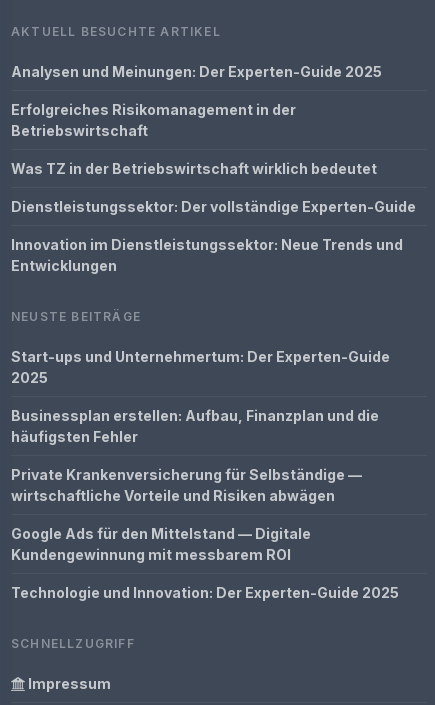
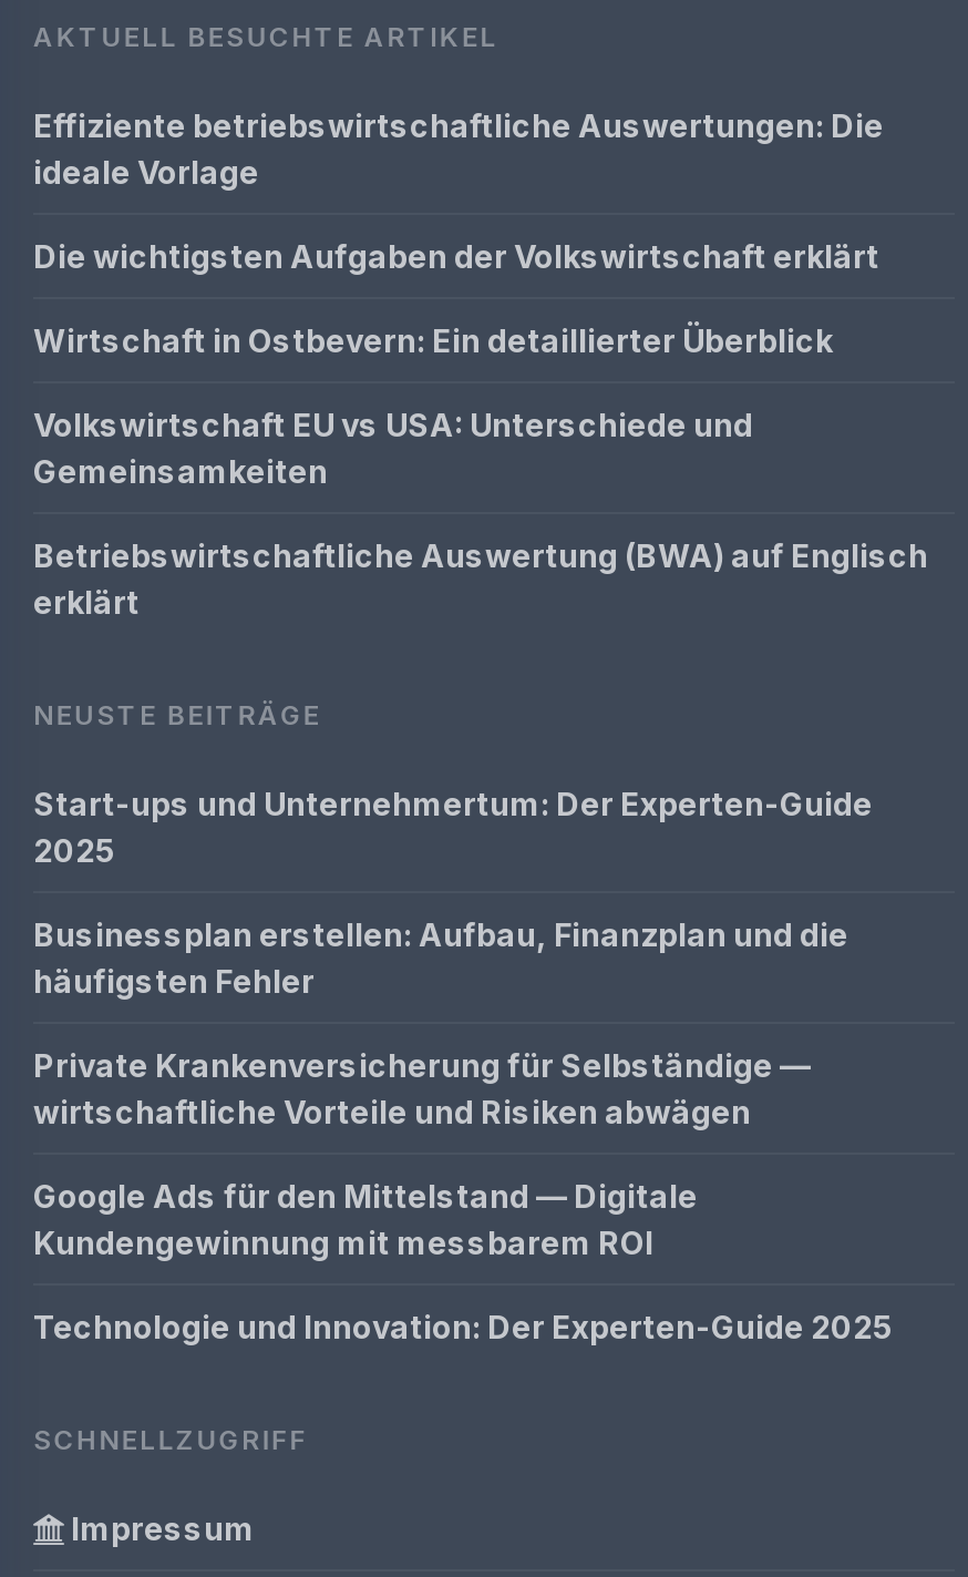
[11,63,382,80] Analysen und Meinungen: Der Experten-Guide 2025 -> [33,106,884,191] Effiziente betriebswirtschaftliche Auswertungen: Die | ideale Vorlage
[11,101,296,139] Erfolgreiches Risikomanagement in der | Betriebswirtschaft -> [33,237,879,275] Die wichtigsten Aufgaben der Volkswirtschaft erklärt
[11,160,377,177] Was TZ in der Betriebswirtschaft wirklich bedeutet -> [33,321,833,359] Wirtschaft in Ostbevern: Ein detaillierter Überblick
[11,198,416,215] Dienstleistungssektor: Der vollständige Experten-Guide -> [33,406,753,490] Volkswirtschaft EU vs USA: Unterschiede und | Gemeinsamkeiten
[11,236,403,274] Innovation im Dienstleistungssektor: Neue Trends und | Entwicklungen -> [33,536,928,621] Betriebswirtschaftliche Auswertung (BWA) auf Englisch | erklärt

